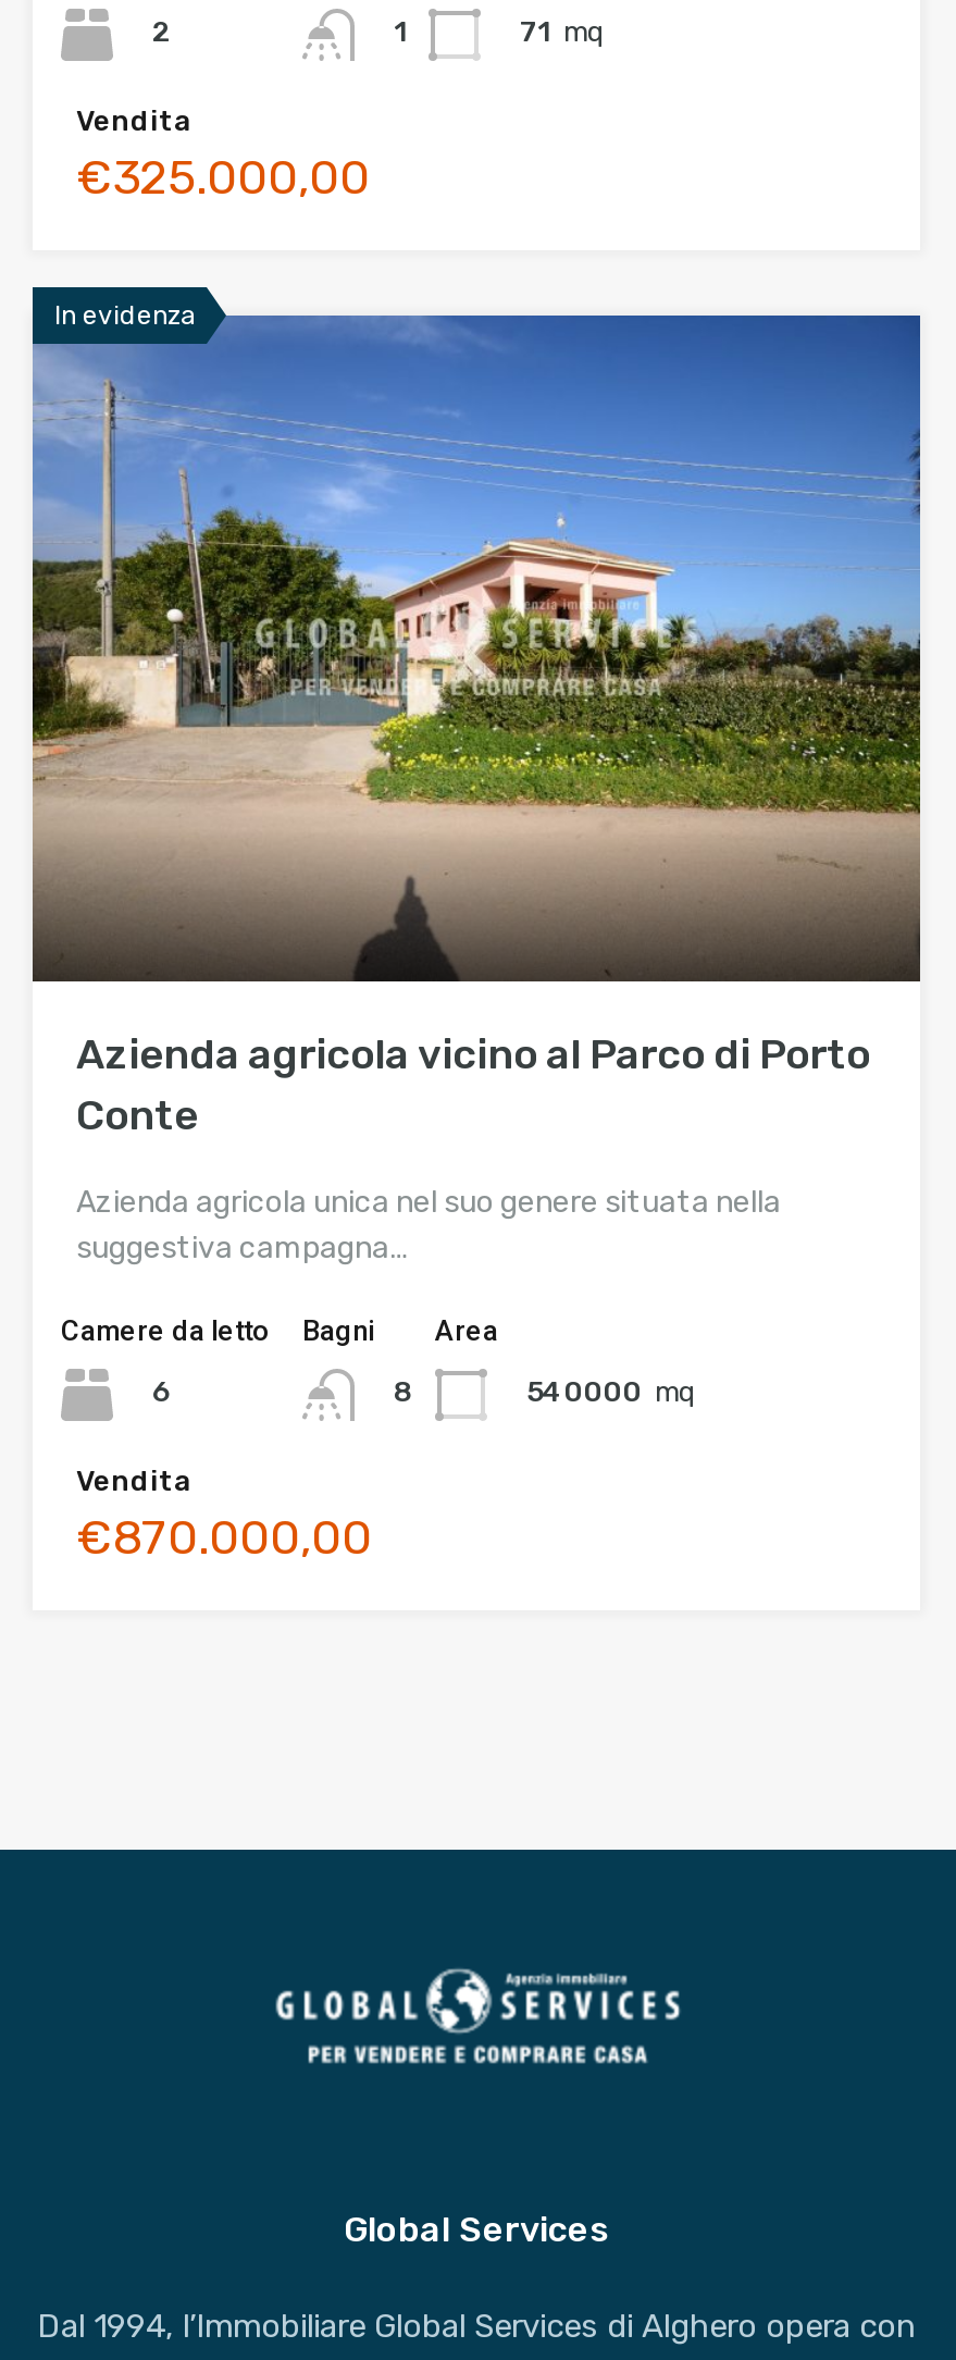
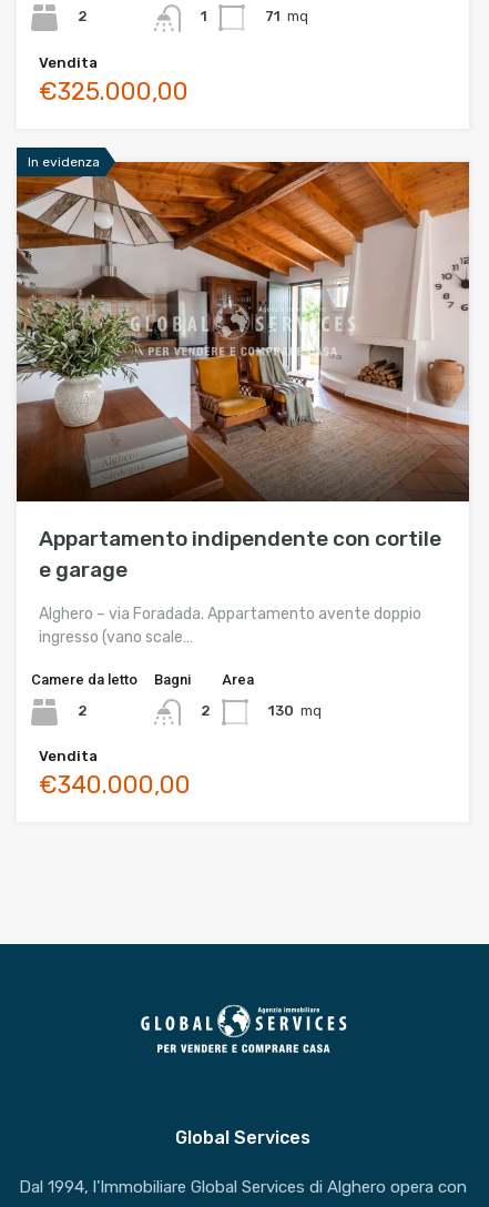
[30,314,922,1140] [image] | Azienda agricola vicino al Parco di Porto | Conte -> [16,161,470,582] [image] | Appartamento indipendente con cortile | e garage
[76,1184,781,1267] Azienda agricola unica nel suo genere situata nella | suggestiva campagna… -> [39,604,421,646] Alghero – via Foradada. Appartamento avente doppio | ingresso (vano scale…
[152,1376,172,1408] 6 -> [78,702,88,718] 2
[394,1376,413,1409] 8 -> [201,702,211,719] 2
[526,1376,696,1408] 540000 mq -> [268,702,322,718] 130 mq
[76,1509,372,1567] €870.000,00 -> [39,770,191,800] €340.000,00

